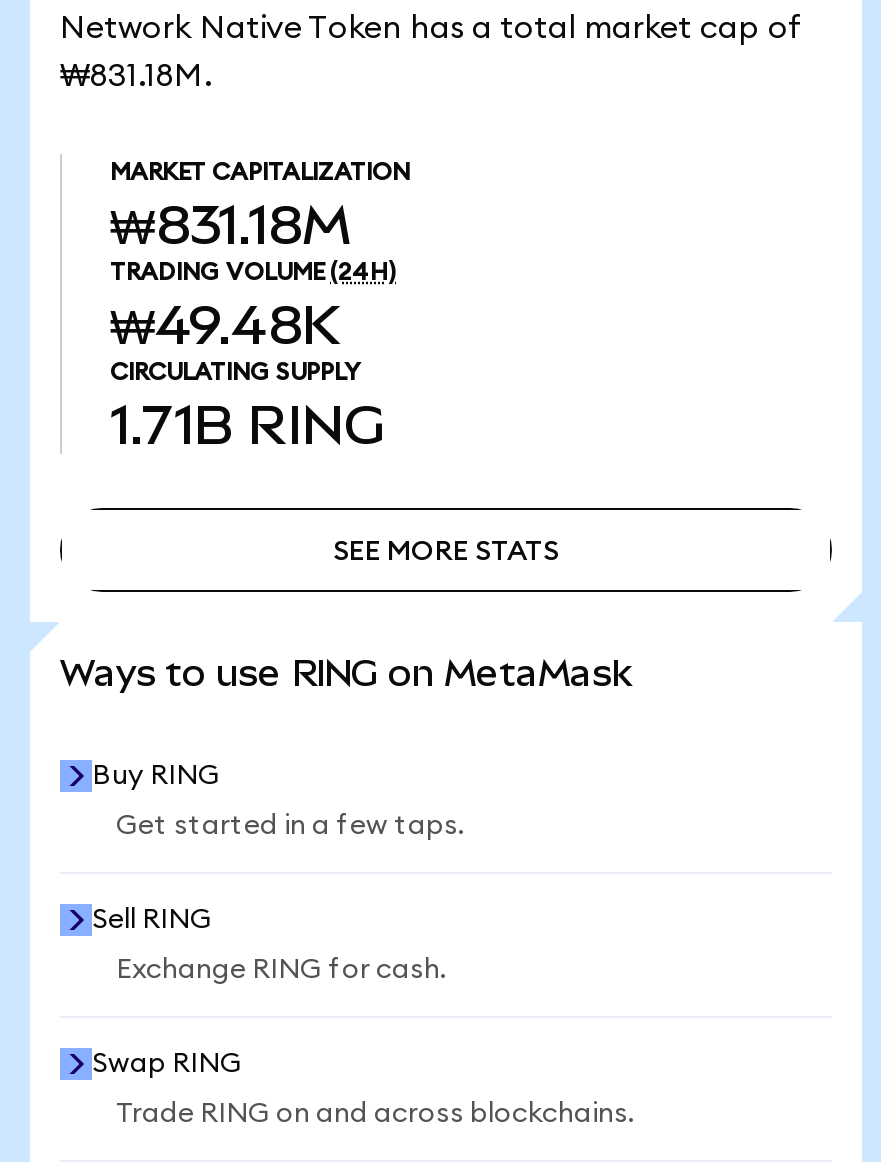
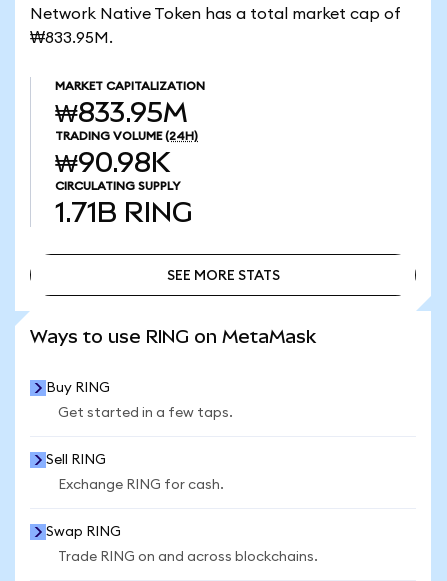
[60,60,212,92] ₩831.18M. -> [30,30,113,46] ₩833.95M.
[110,194,352,256] ₩831.18M -> [55,97,188,128] ₩833.95M
[110,294,340,356] ₩49.48K -> [55,147,170,178] ₩90.98K

